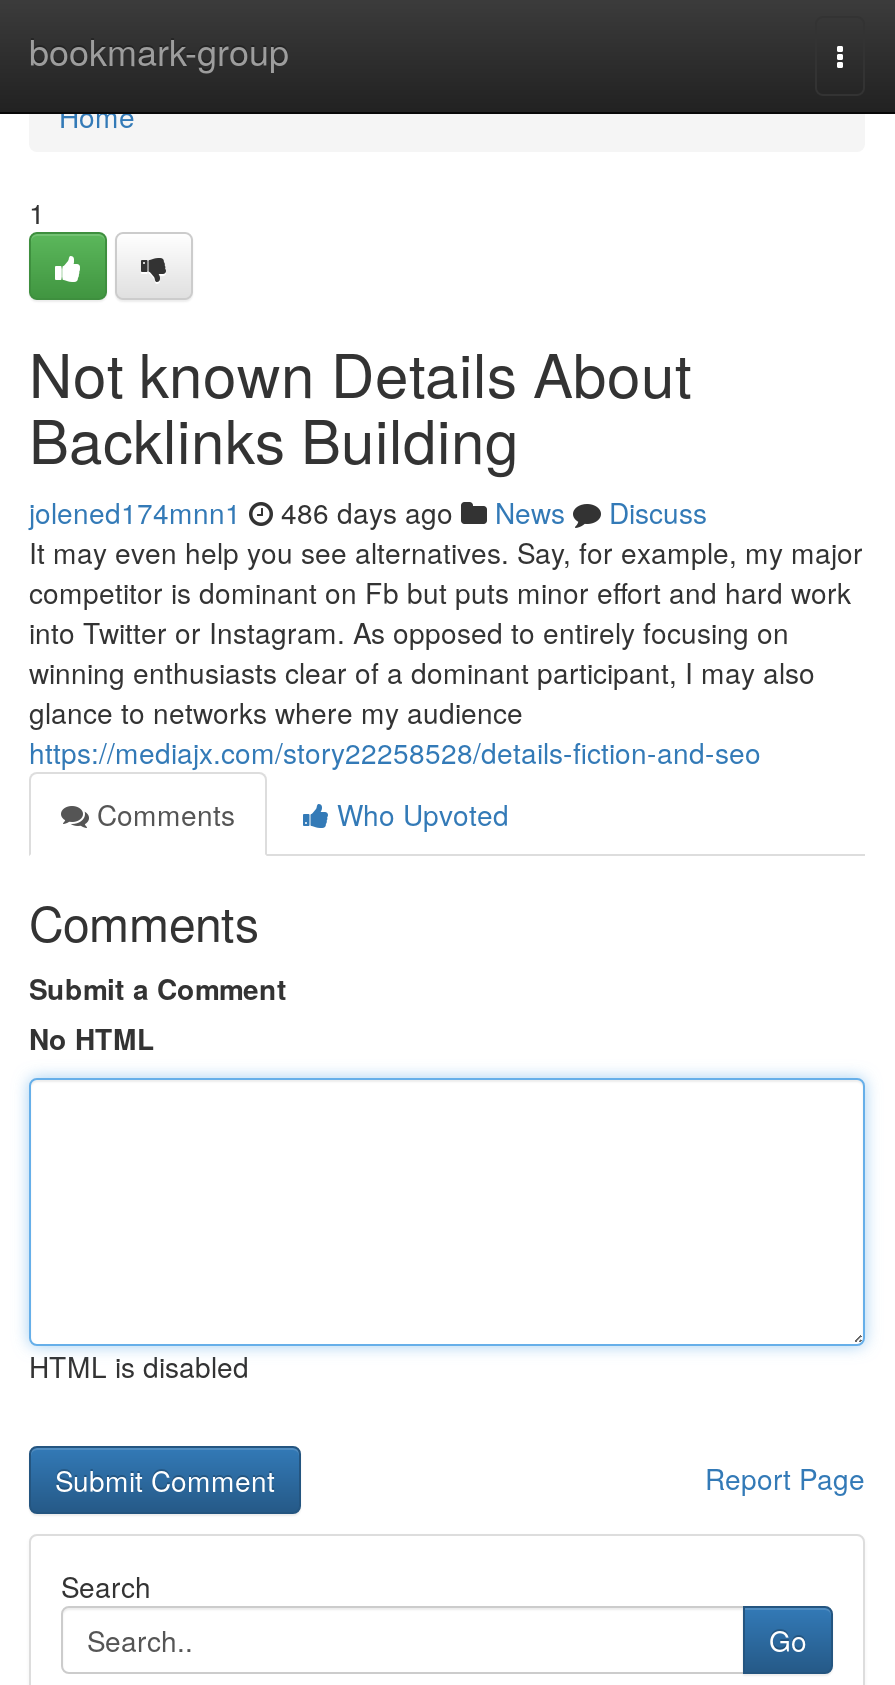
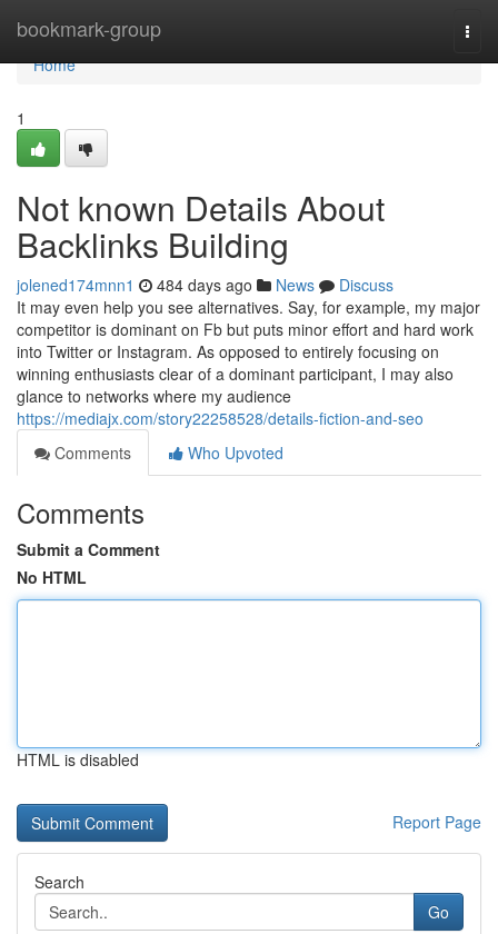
[29,492,707,532] jolened174mnn1 486 days ago News Discuss -> [17,274,394,296] jolened174mnn1 484 days ago News Discuss

